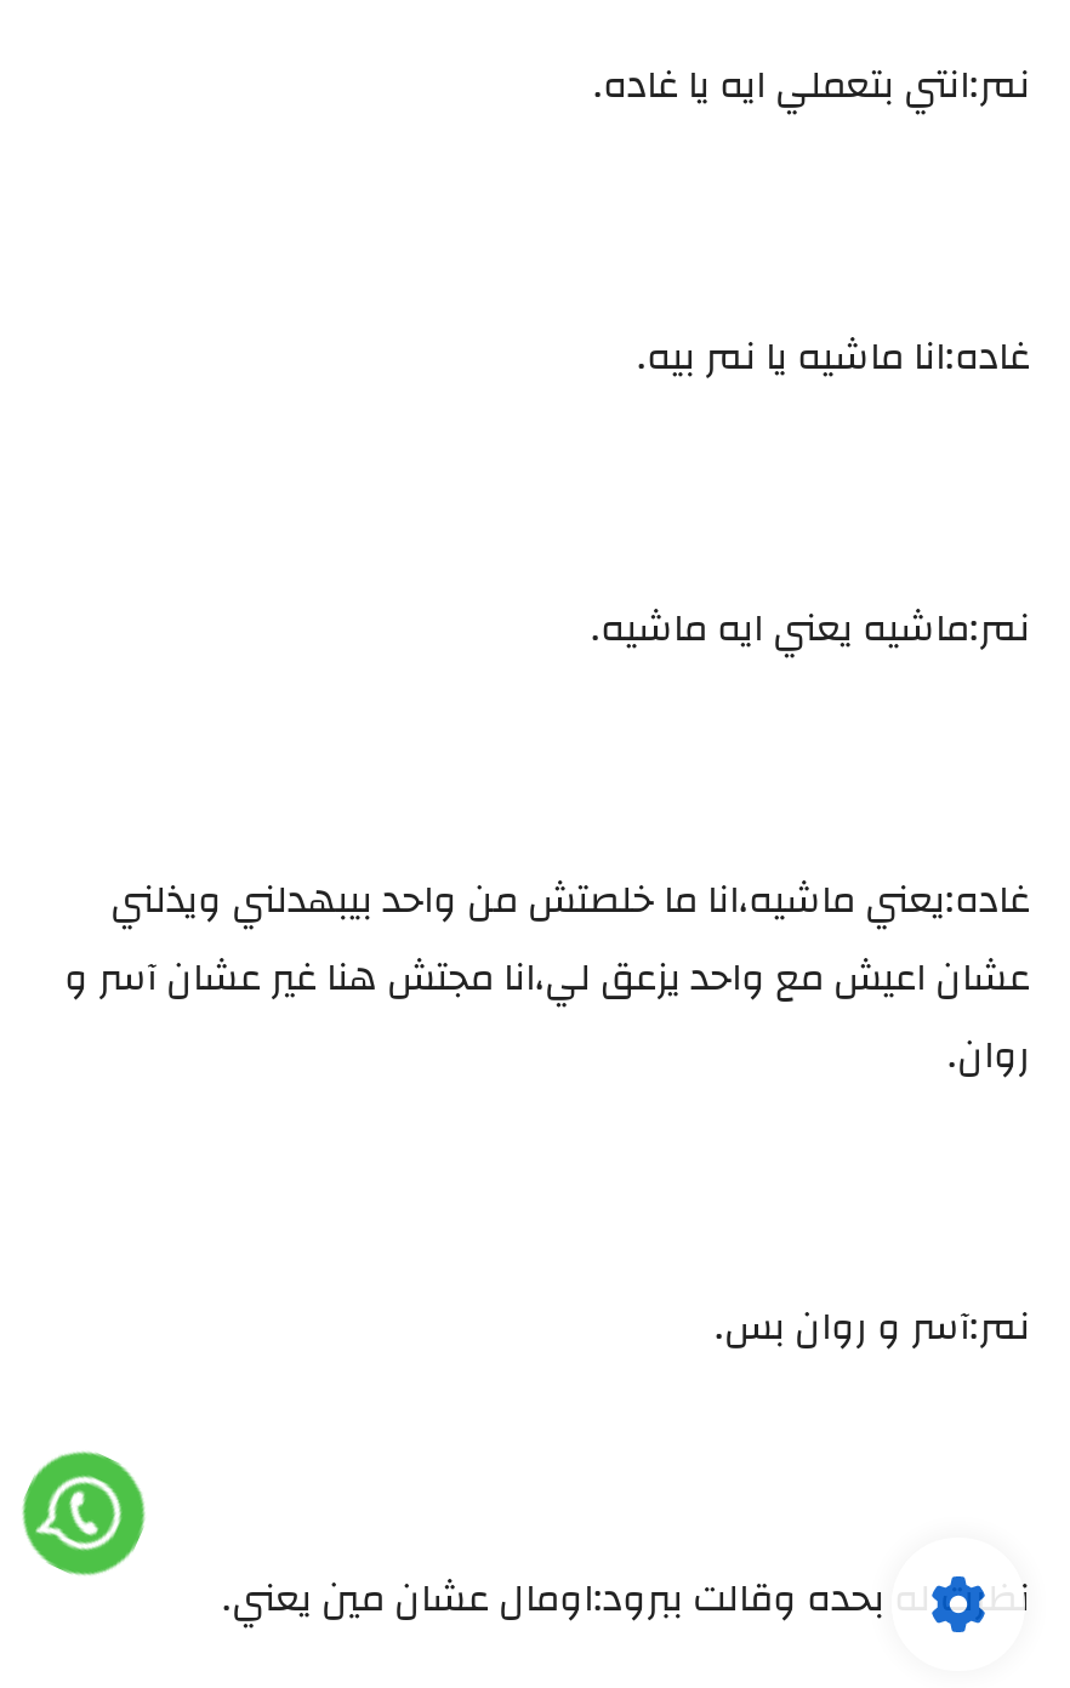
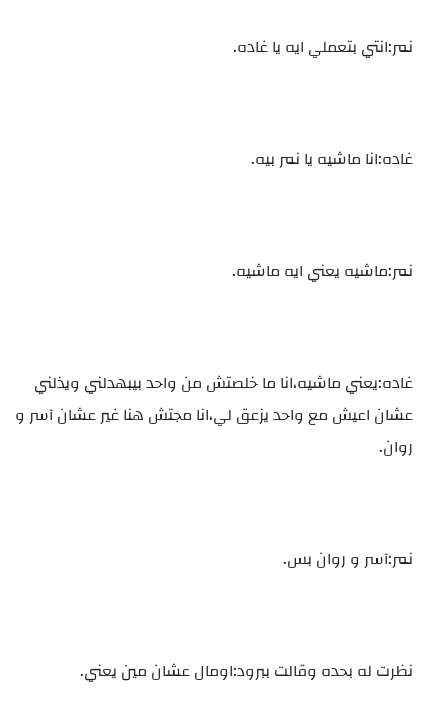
[21,1448,147,1579] [image] -> none

